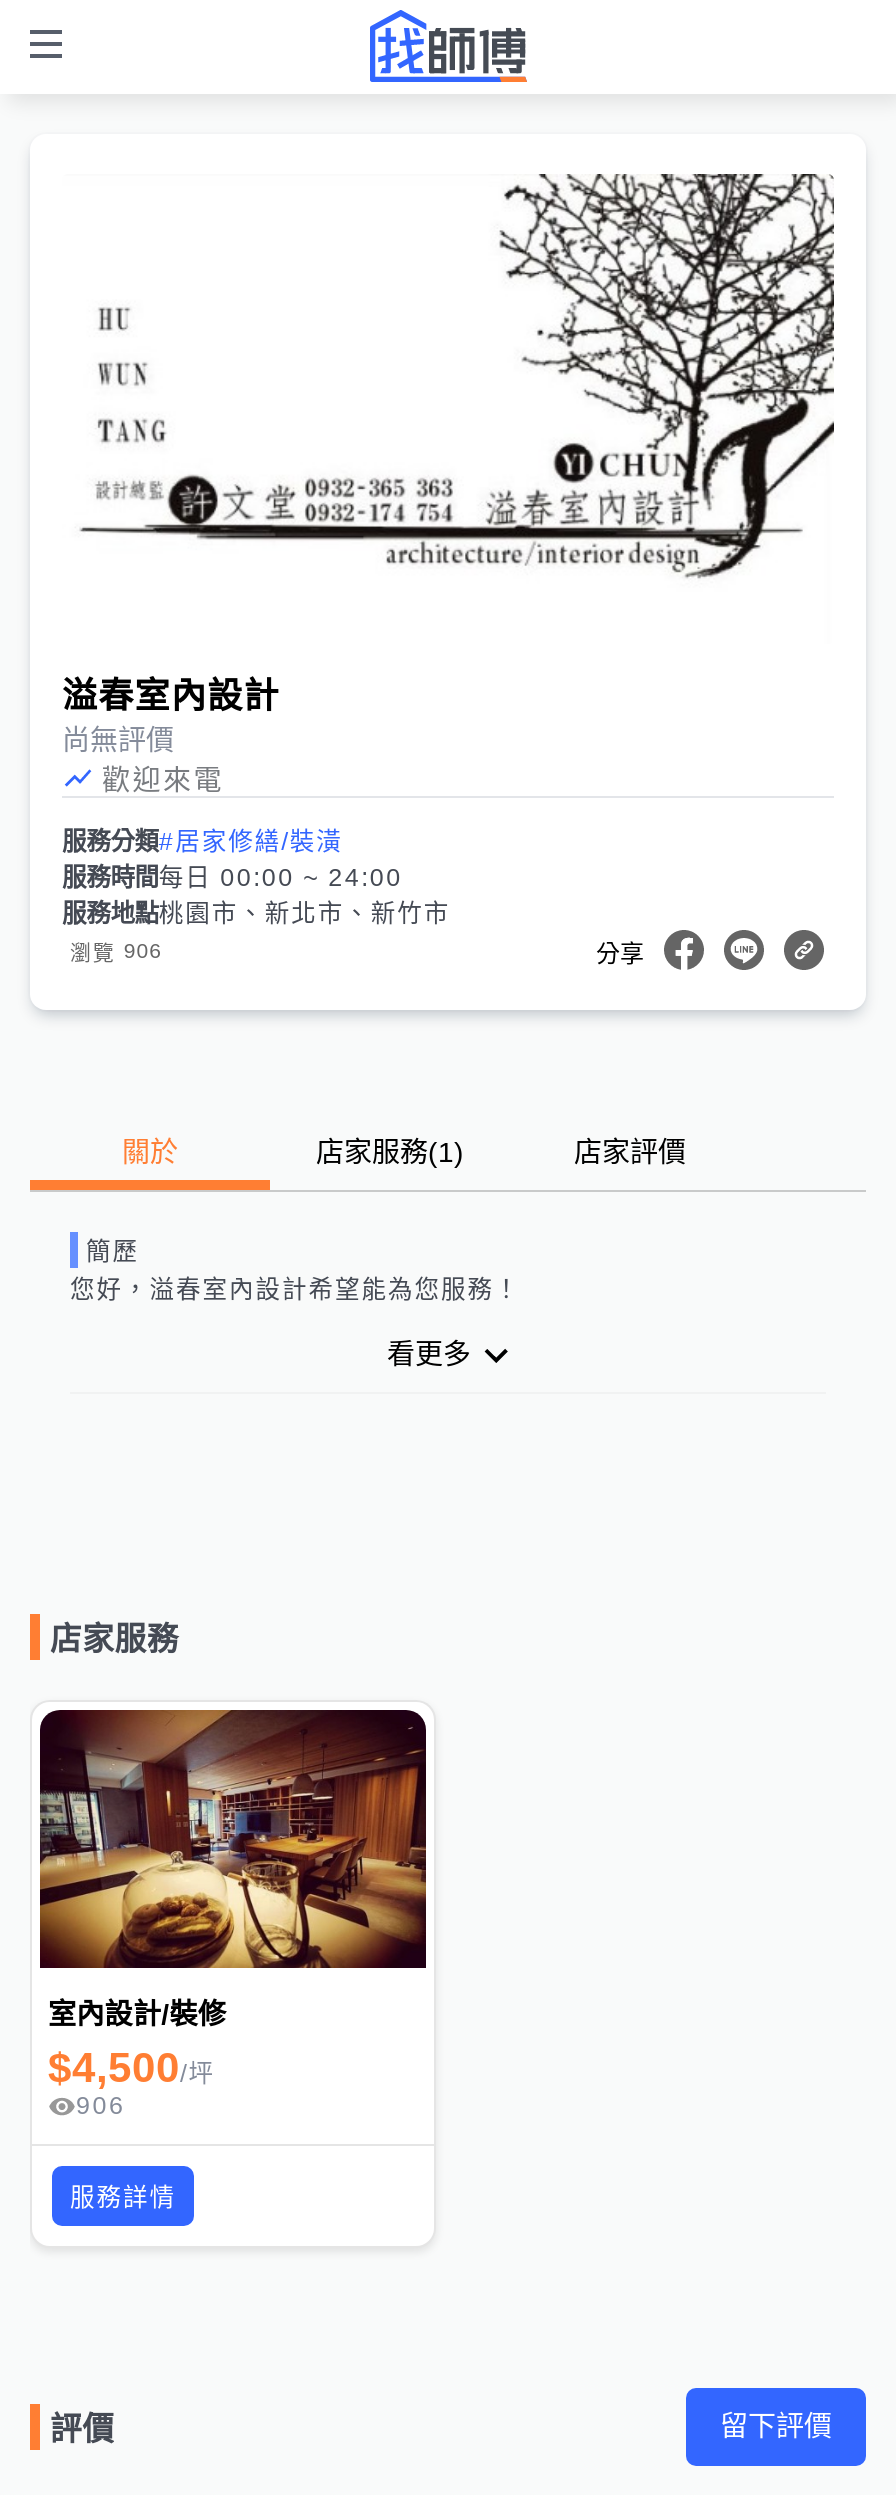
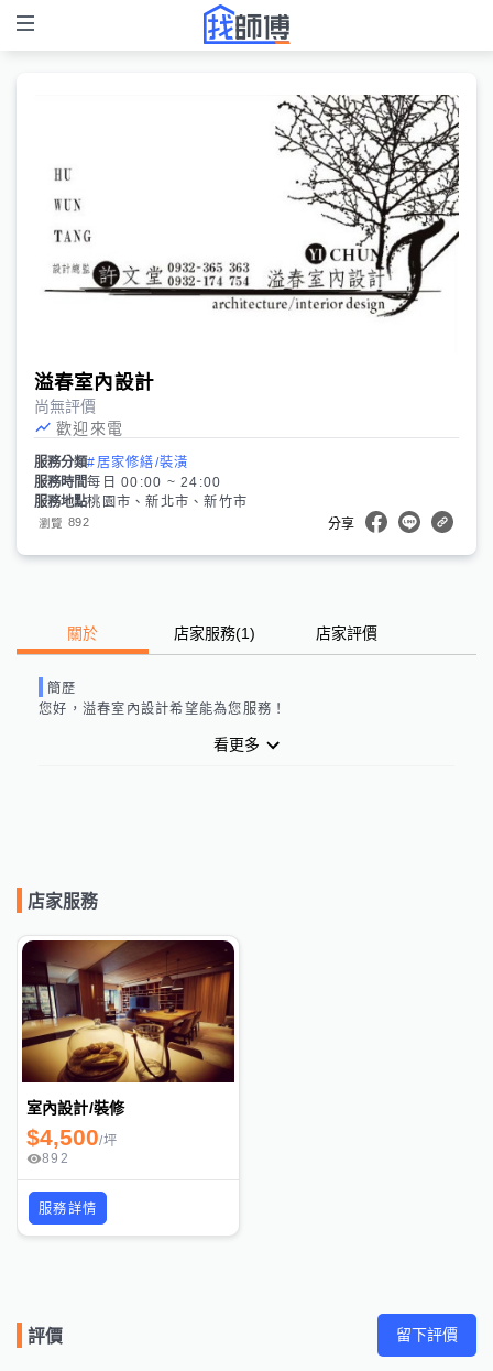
[70,939,162,964] 瀏覽 906 -> [39,516,89,530] 瀏覽 892
[76,2092,126,2120] 906 -> [42,1151,69,1166] 892

